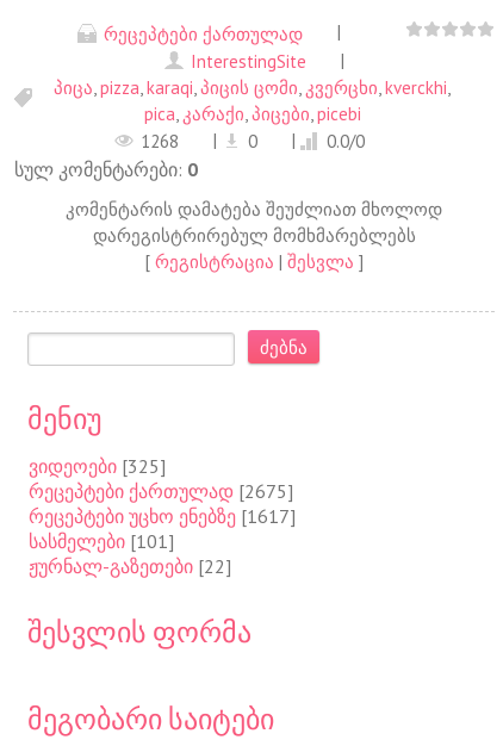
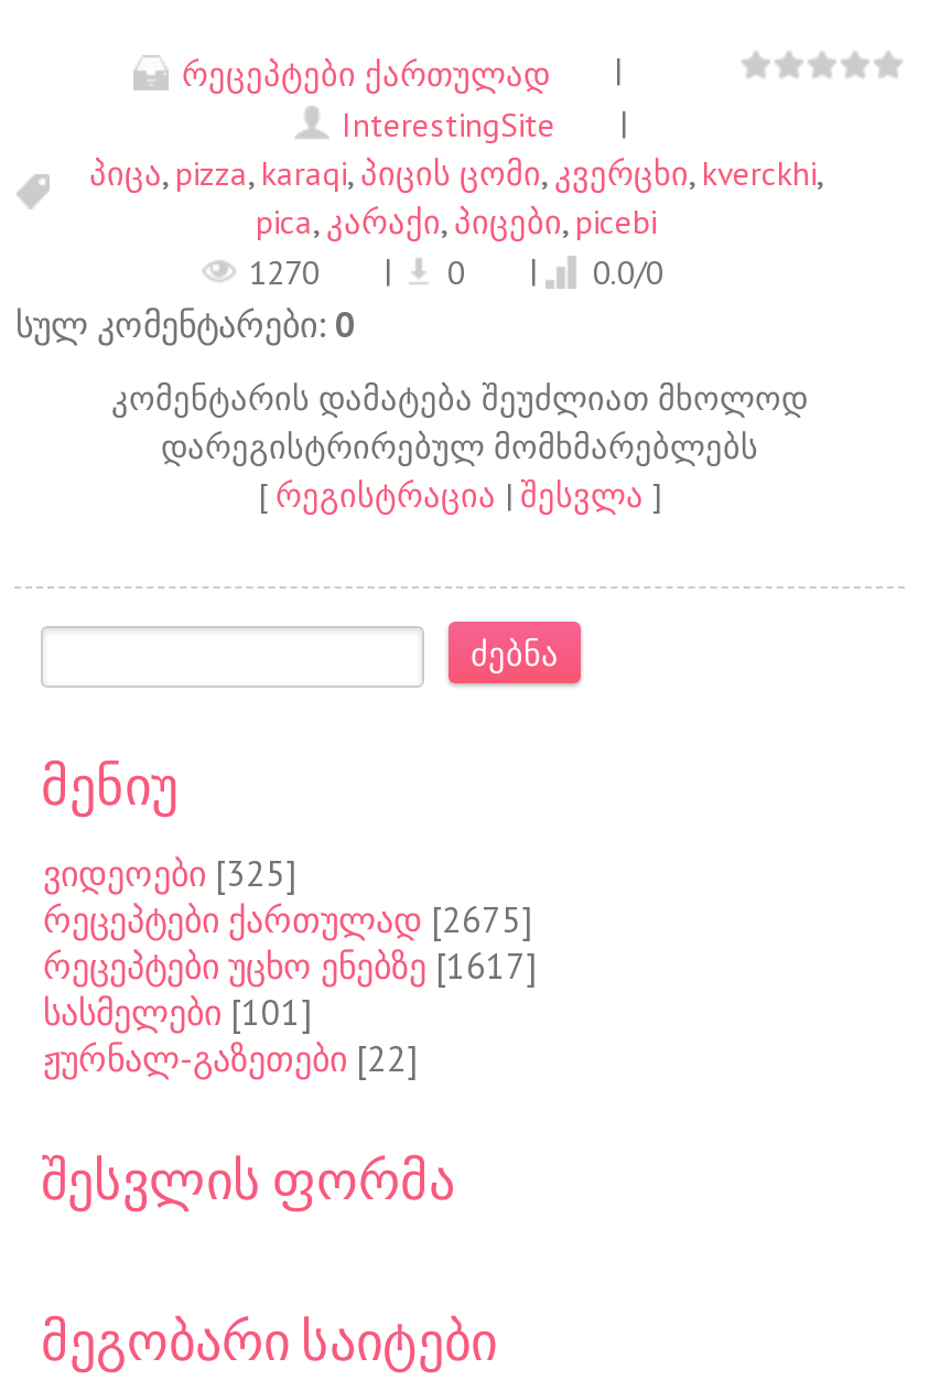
[140,130,178,153] 1268 -> [249,252,320,293] 1270

